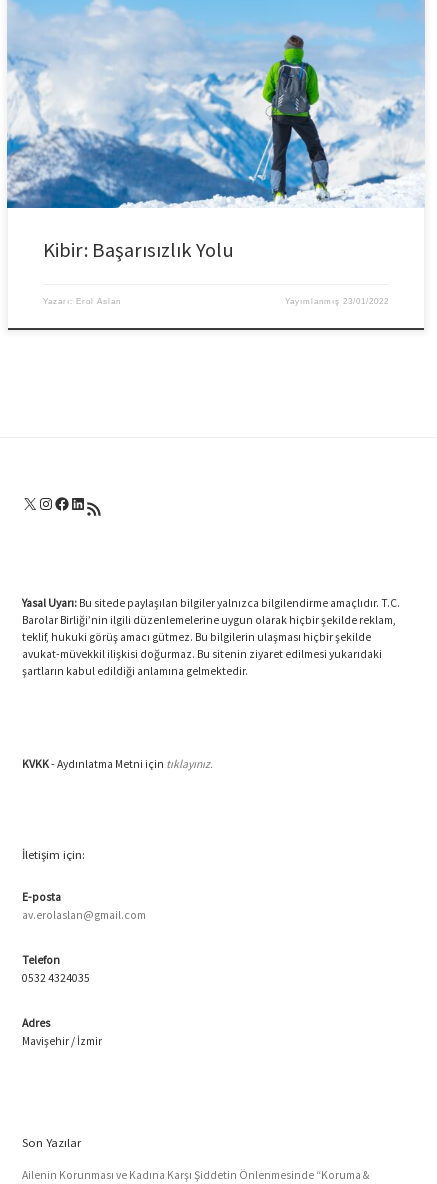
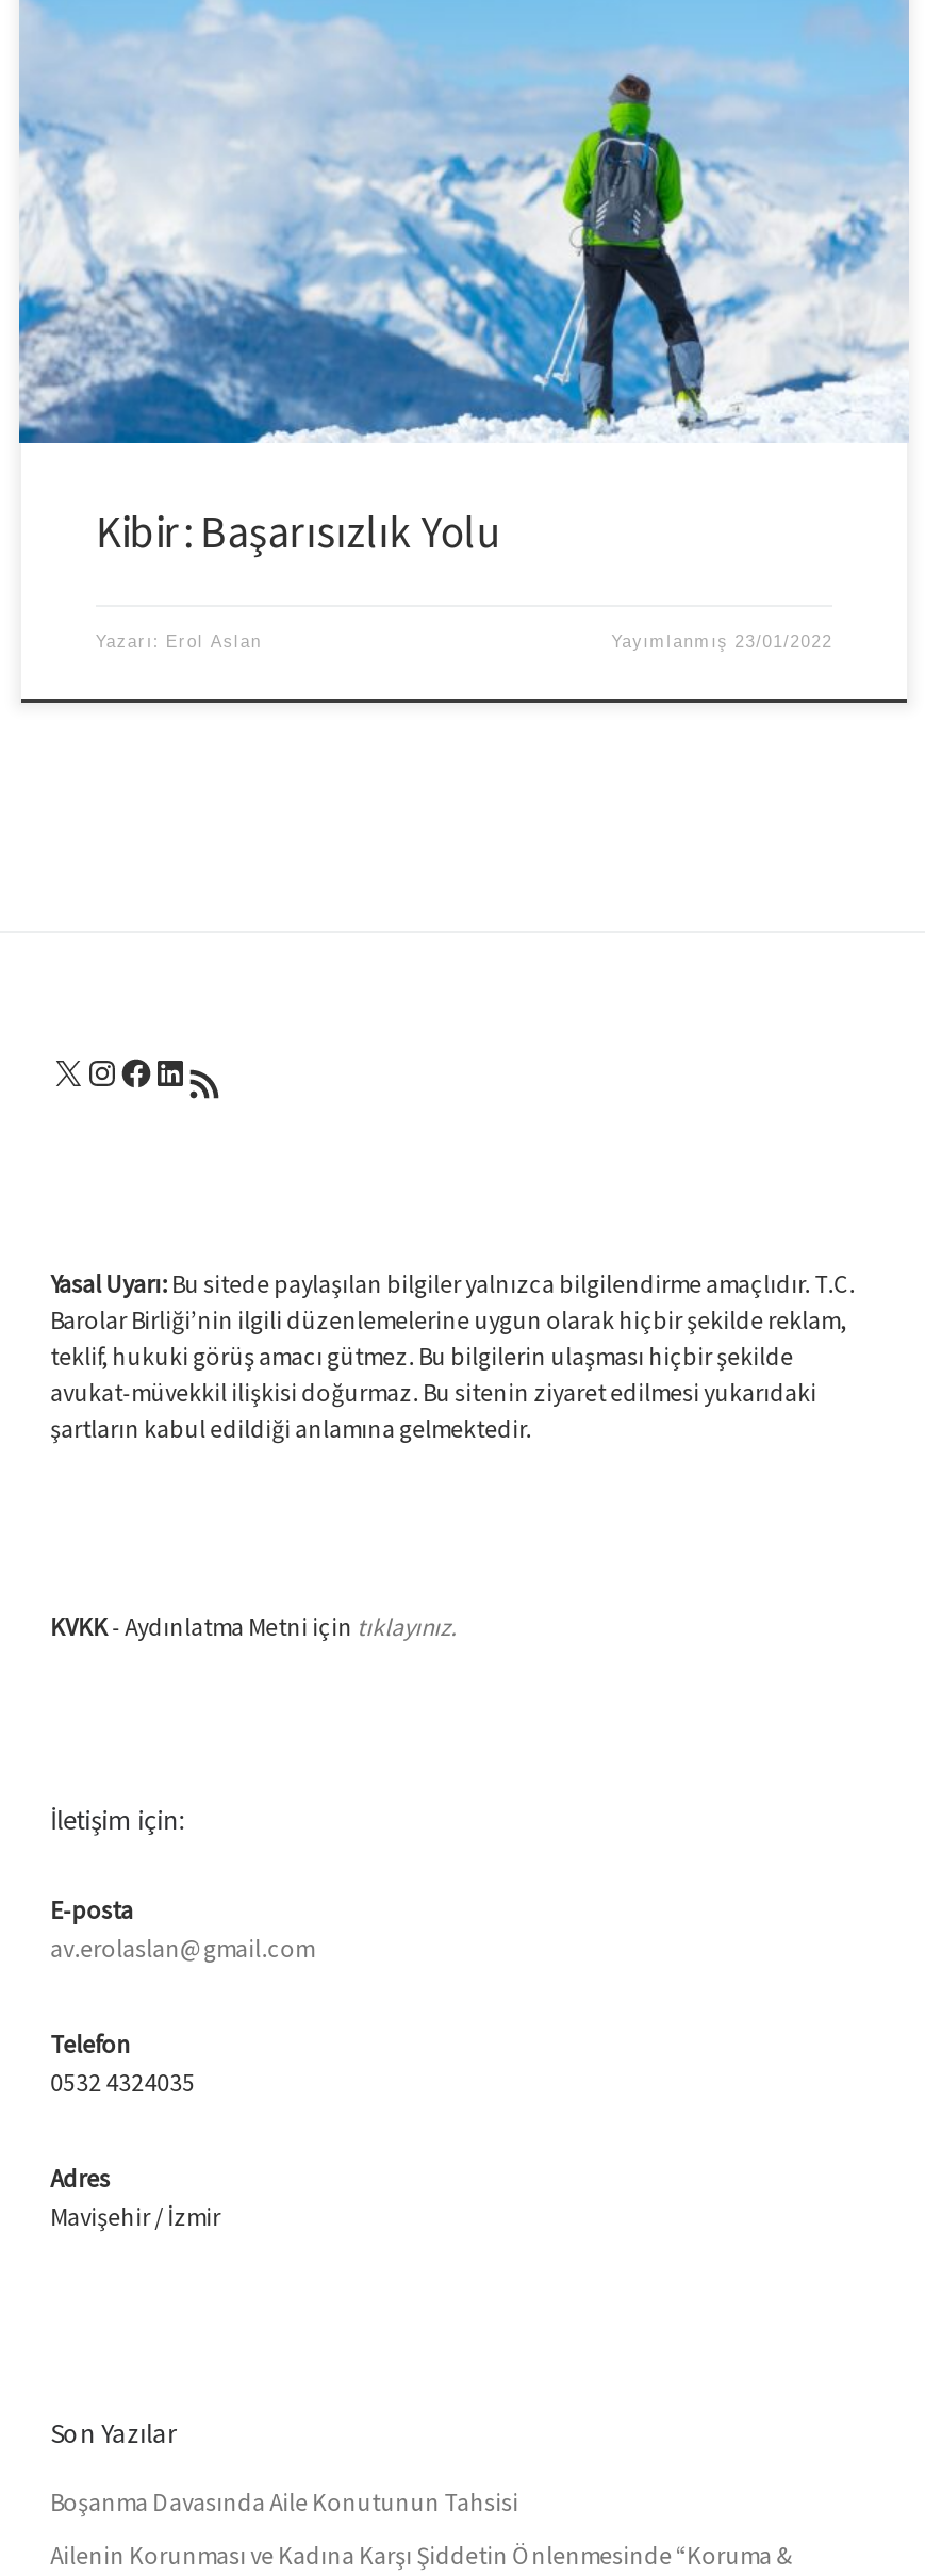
none -> [50,2487,519,2517] Boşanma Davasında Aile Konutunun Tahsisi

